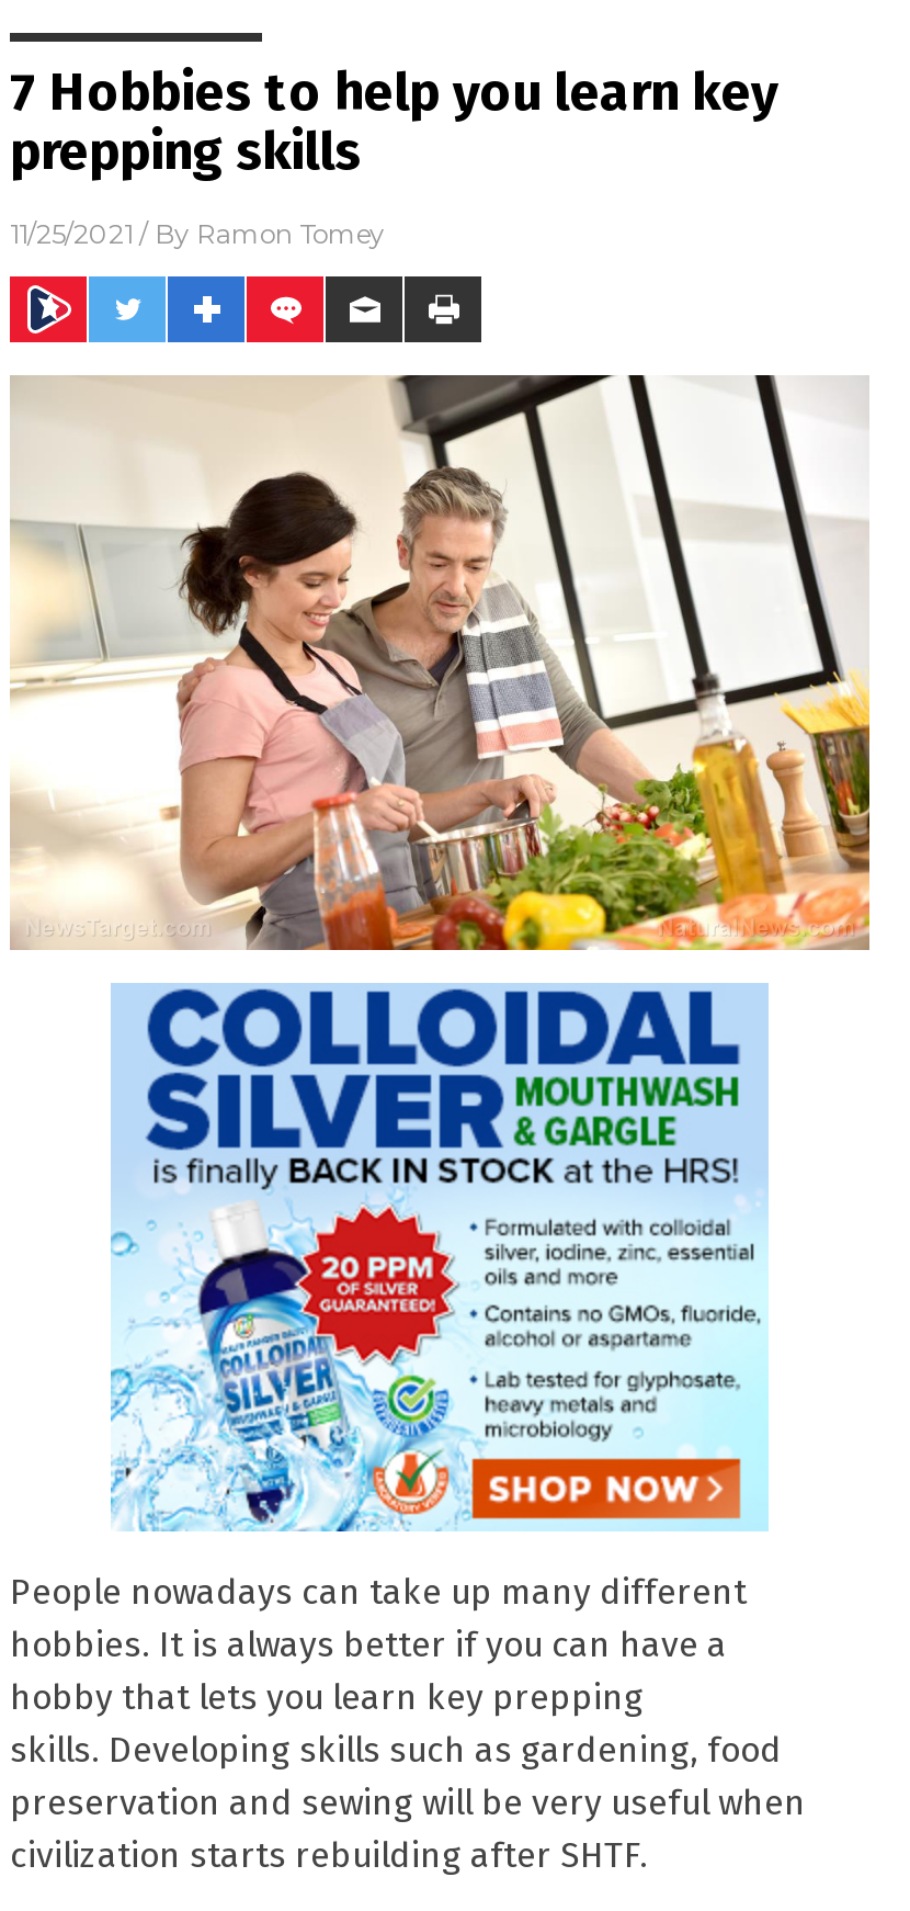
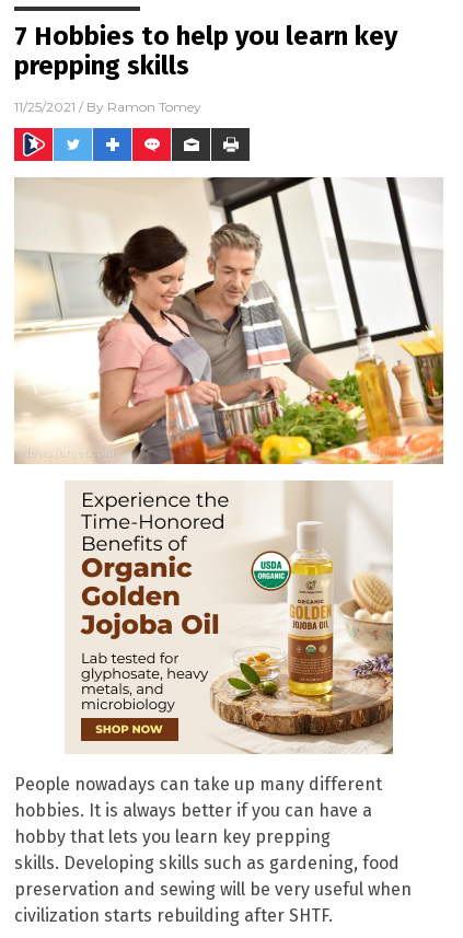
[109,983,769,1534] [image] -> [65,480,394,755] [image]

